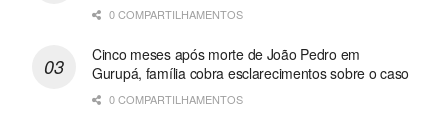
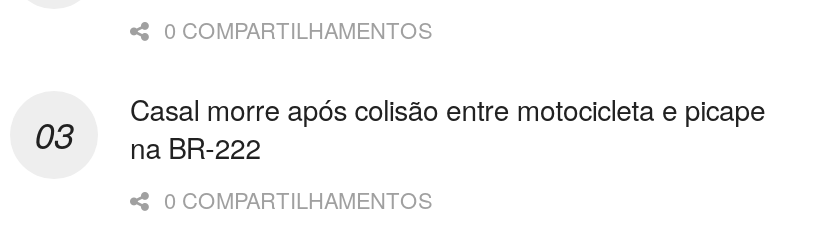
[92,44,409,83] Cinco meses após morte de João Pedro em | Gurupá, família cobra esclarecimentos sobre o caso -> [130,88,765,166] Casal morre após colisão entre motocicleta e picape | na BR-222

